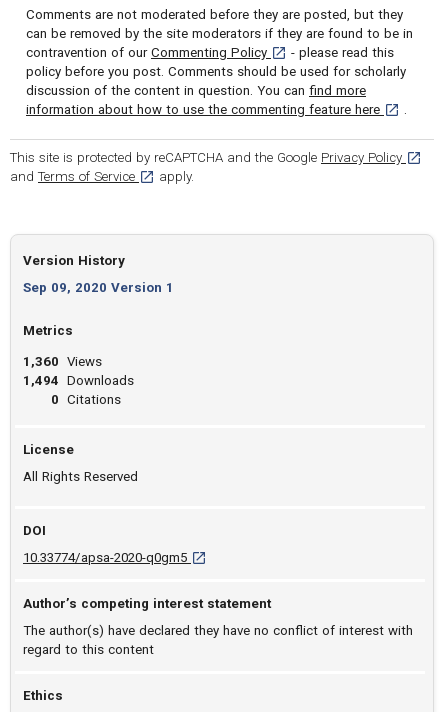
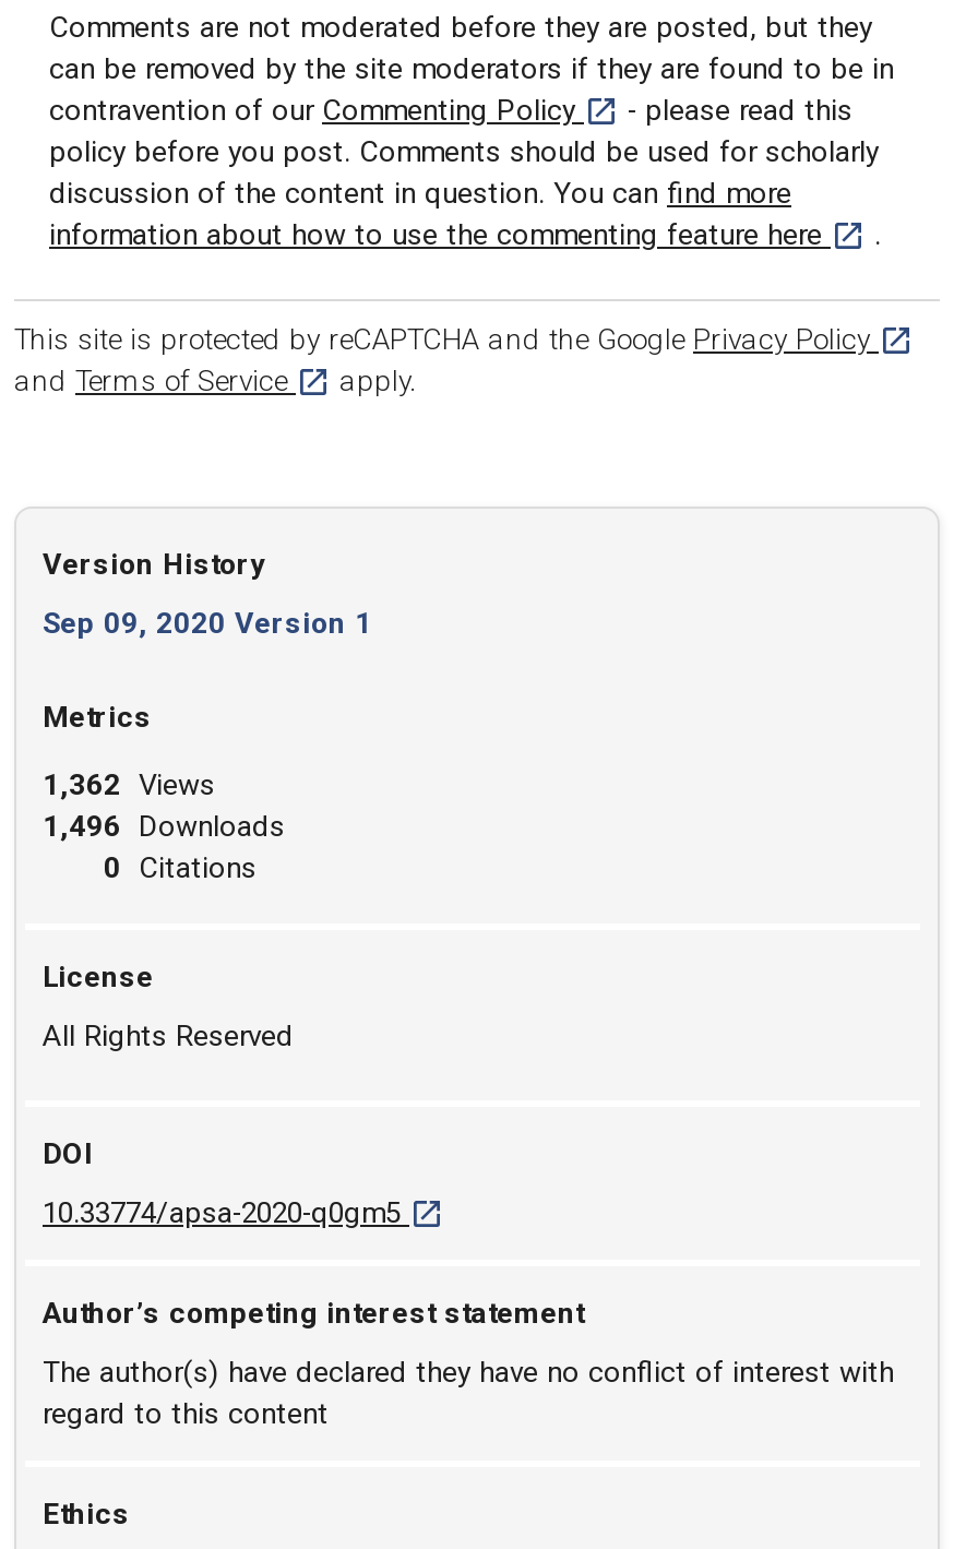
[23,354,102,369] 1,360 Views -> [43,768,215,801] 1,362 Views
[23,373,134,388] 1,494 Downloads -> [43,810,285,843] 1,496 Downloads

